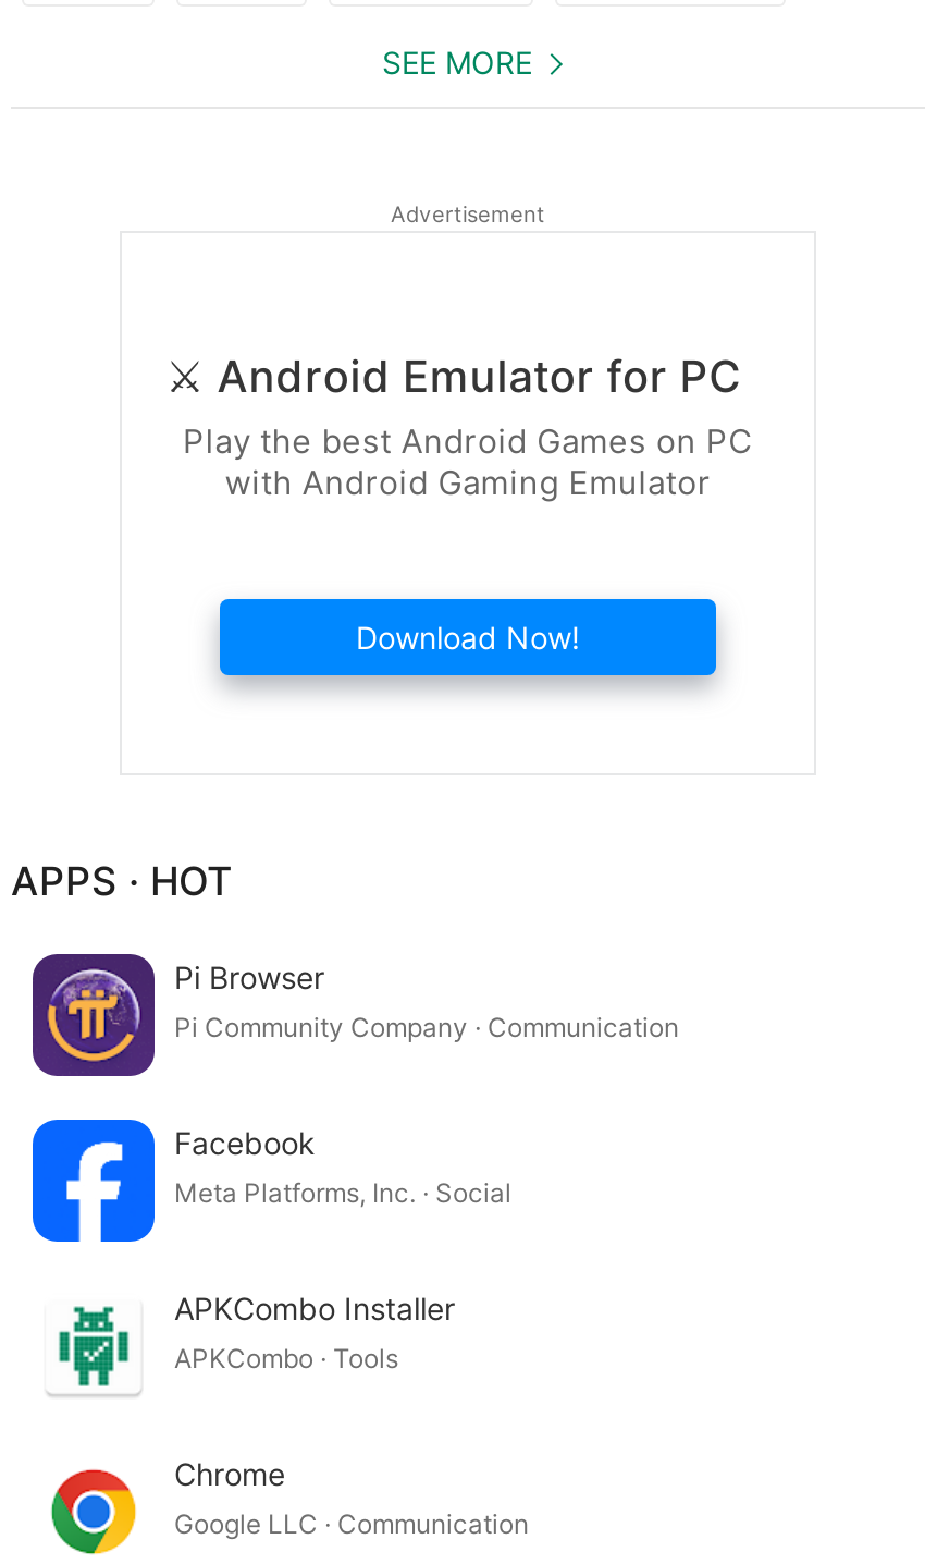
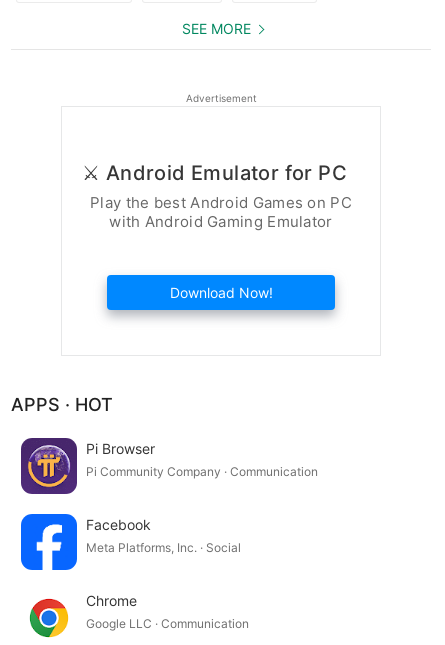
[52,1288,455,1388] [image] | APKCombo Installer | APKCombo · Tools -> none

